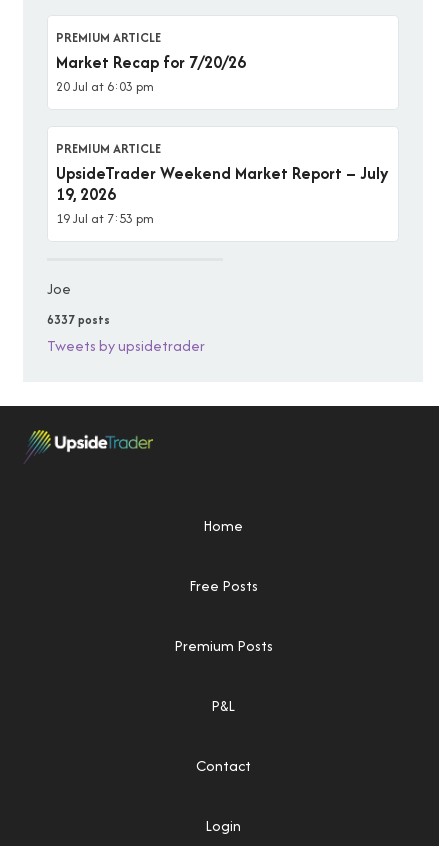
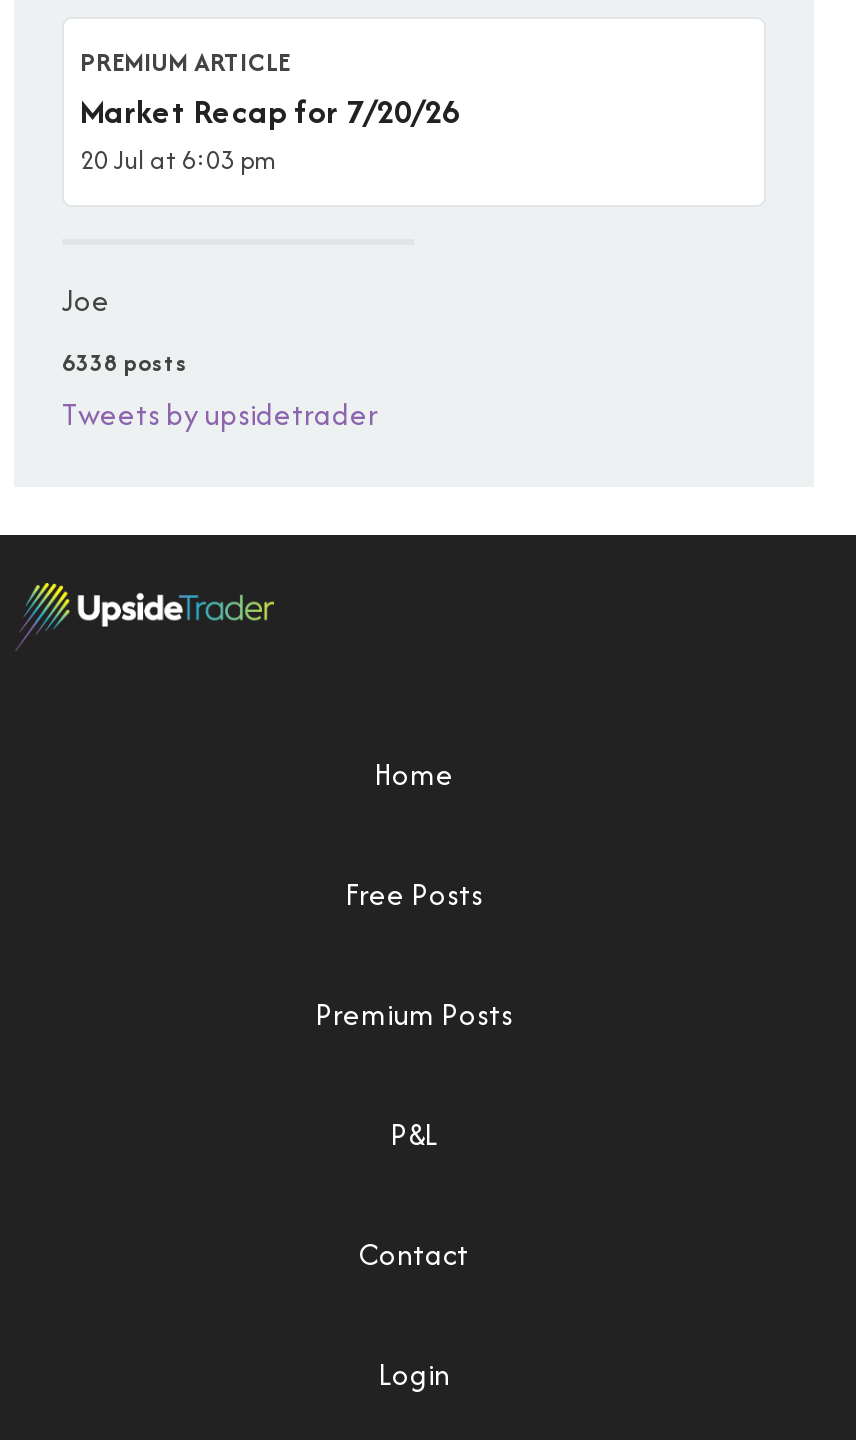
[56,139,388,228] PREMIUM ARTICLE | UpsideTrader Weekend Market Report – July | 19, 2026 | 19 Jul at 7:53 pm -> none
[47,311,110,328] 6337 posts -> [62,345,188,379] 6338 posts

